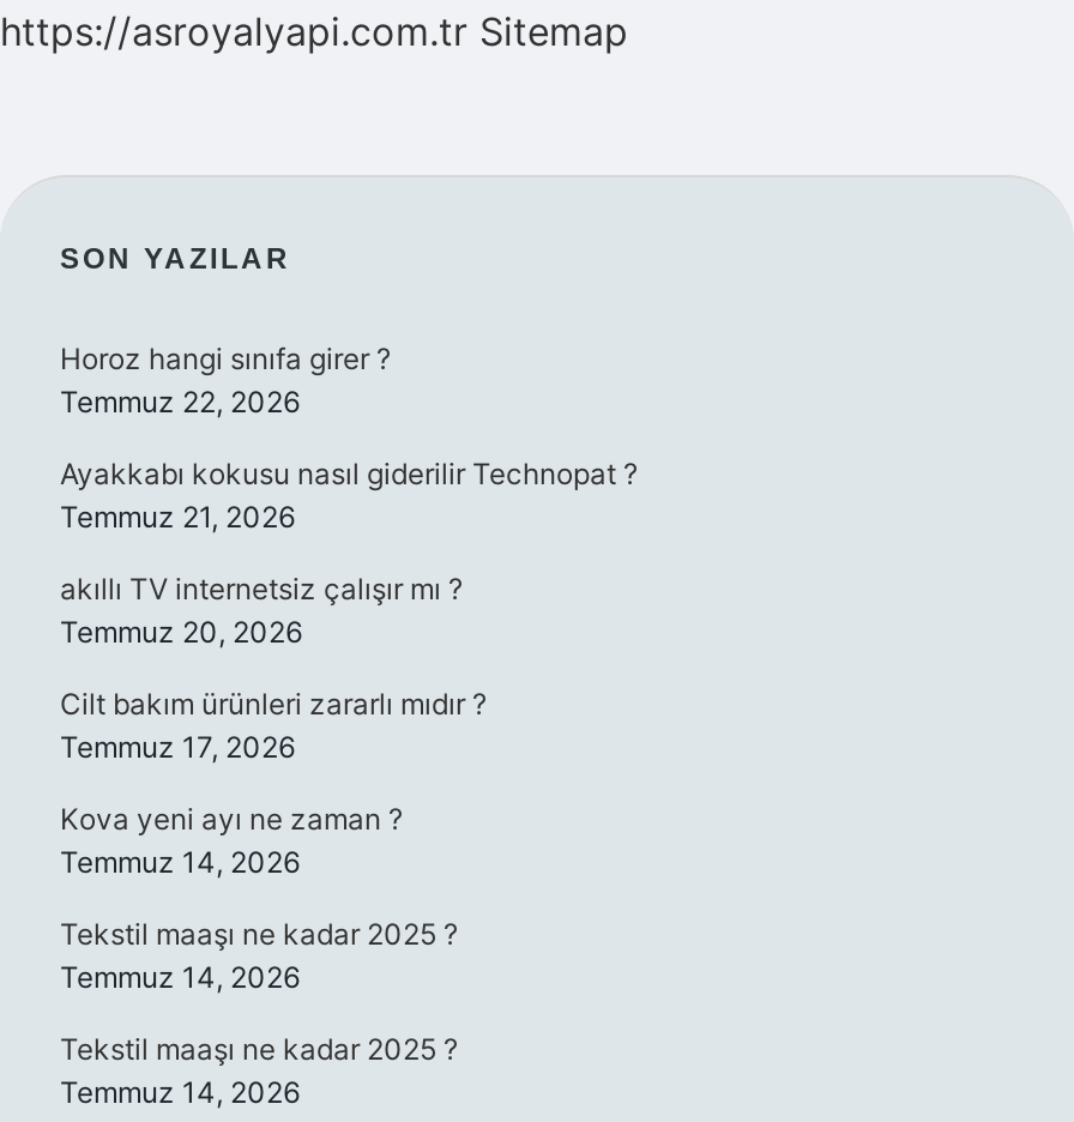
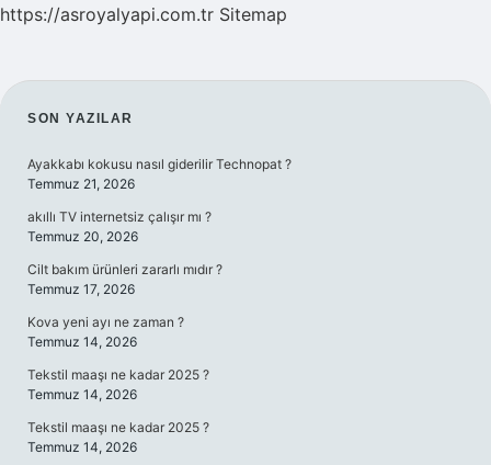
[60,340,391,420] Horoz hangi sınıfa girer ? | Temmuz 22, 2026 -> none

